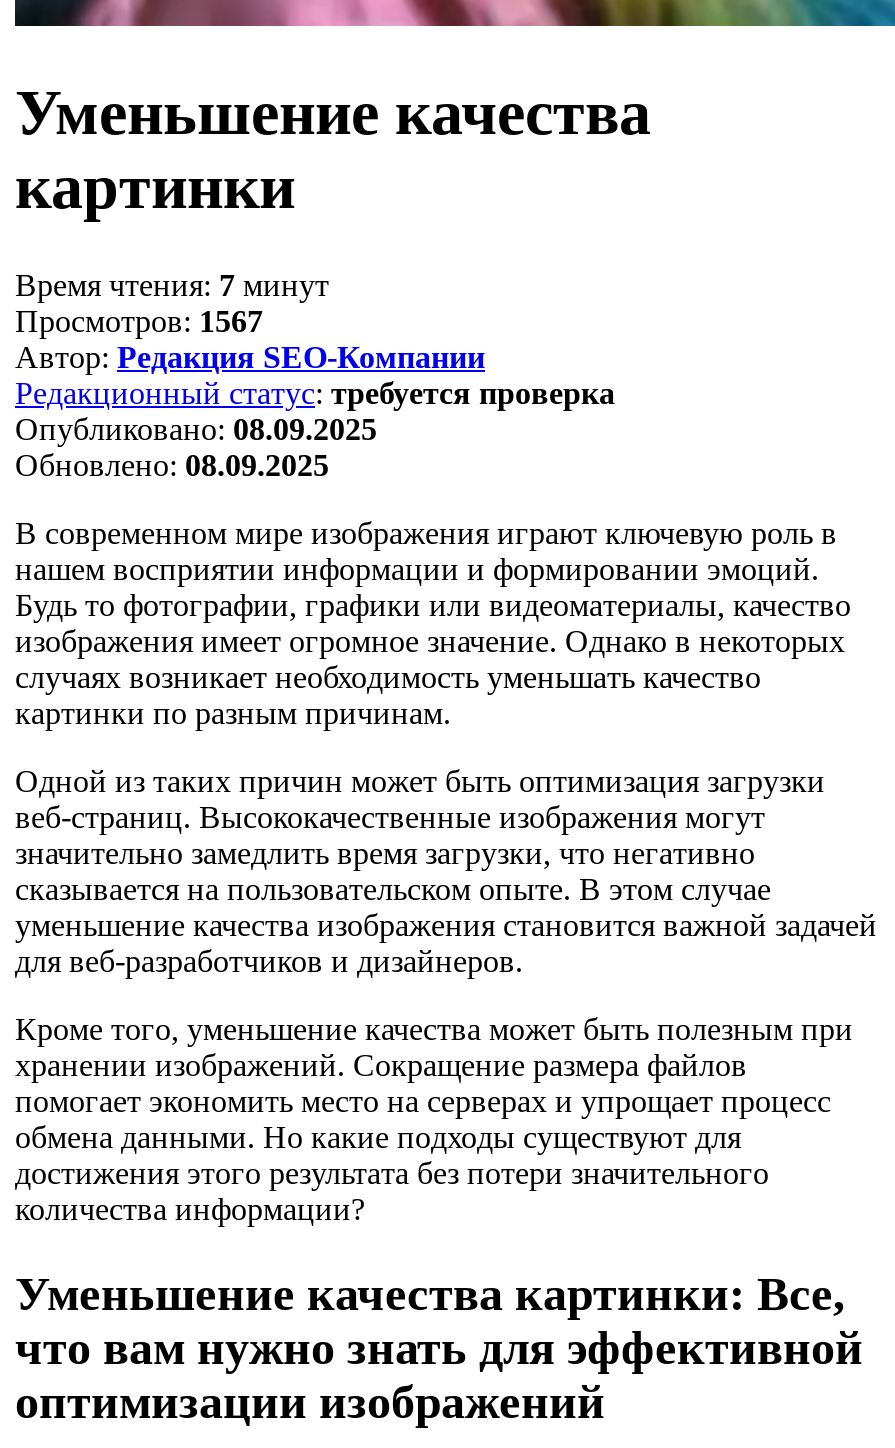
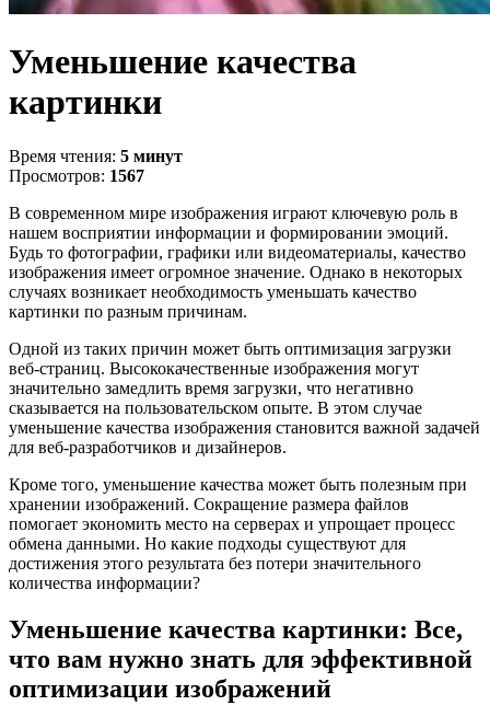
[15,268,329,302] Время чтения: 7 минут -> [9,147,183,165] Время чтения: 5 минут
[15,340,615,482] Автор: Редакция SEO-Компании | Редакционный статус: требуется проверка | Опубликовано: 08.09.2025 | Обновлено: 08.09.2025 -> none

